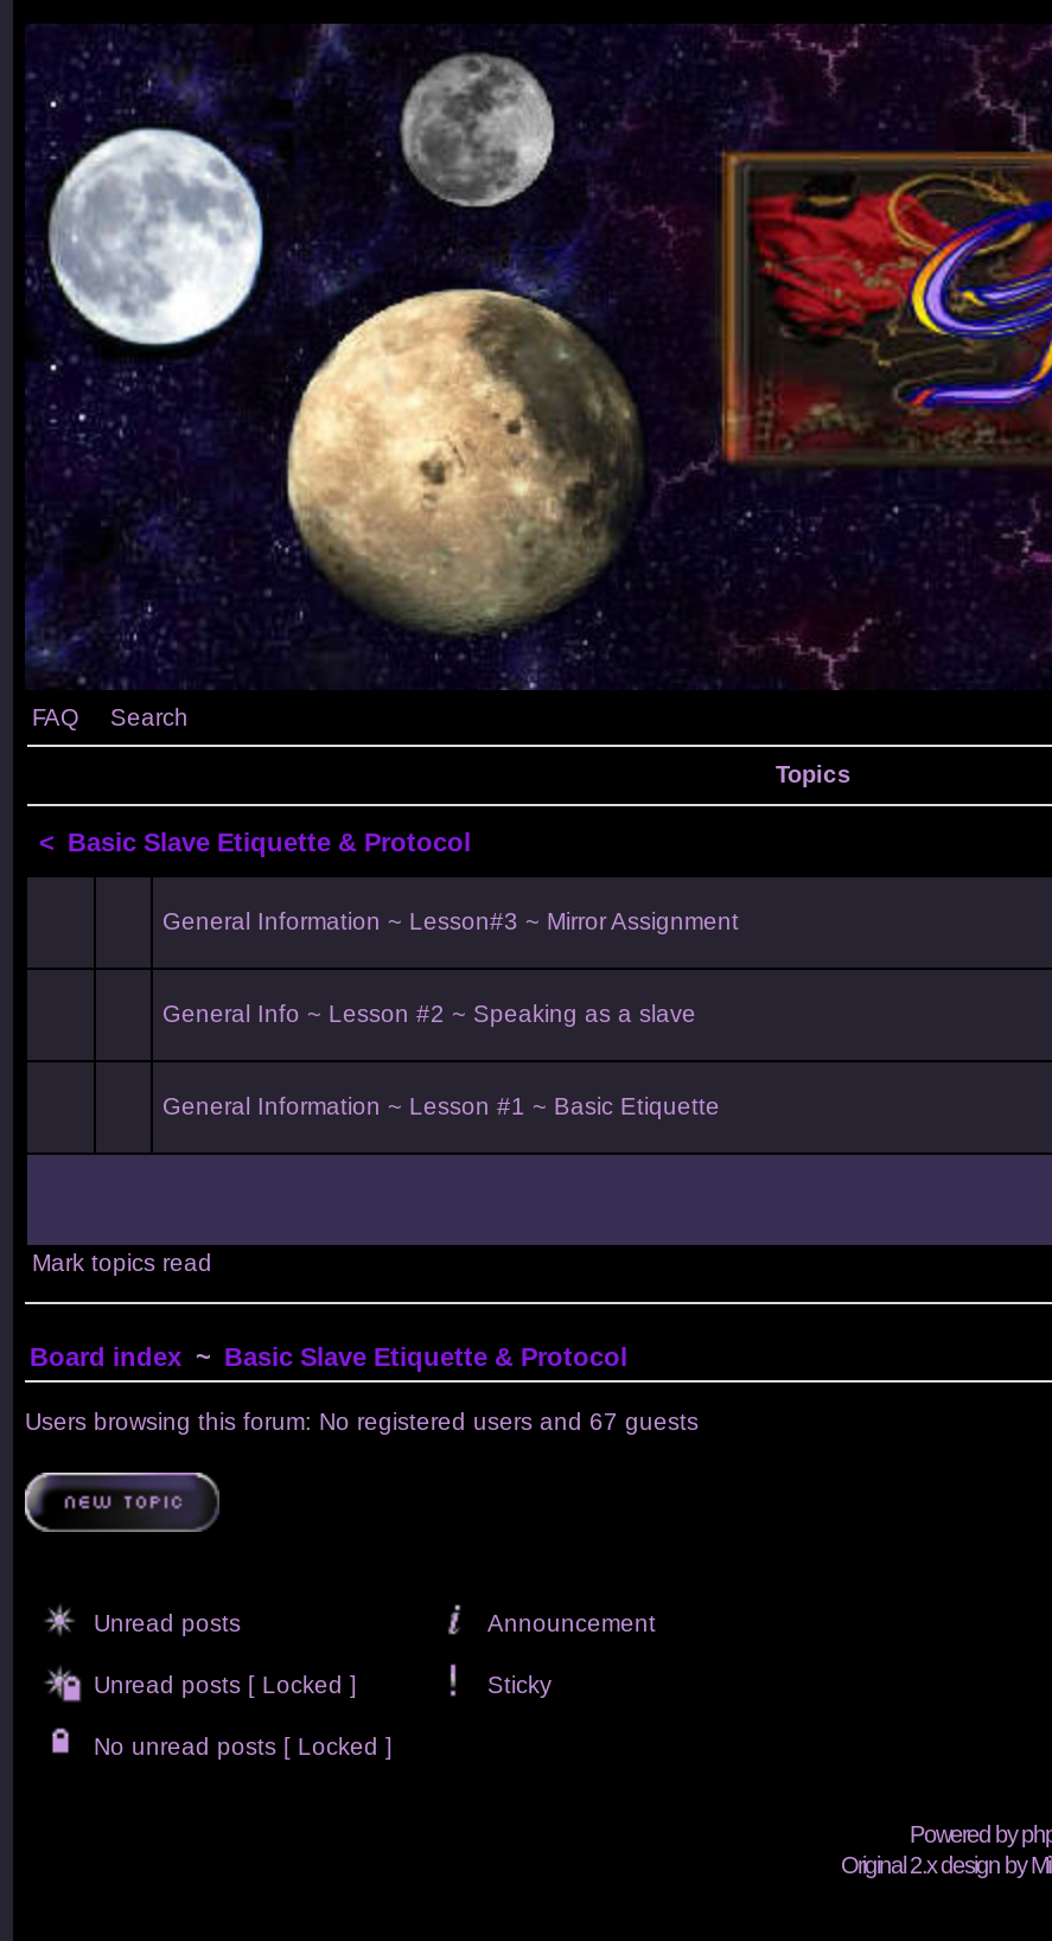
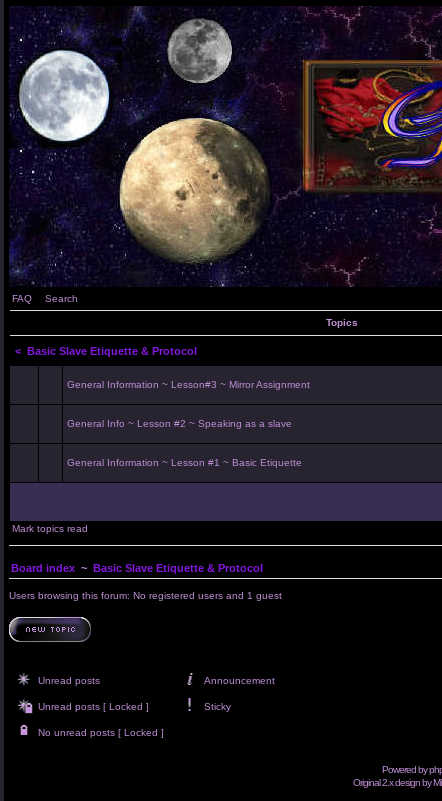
[25,1409,699,1435] Users browsing this forum: No registered users and 67 guests -> [9,590,282,601] Users browsing this forum: No registered users and 1 guest

